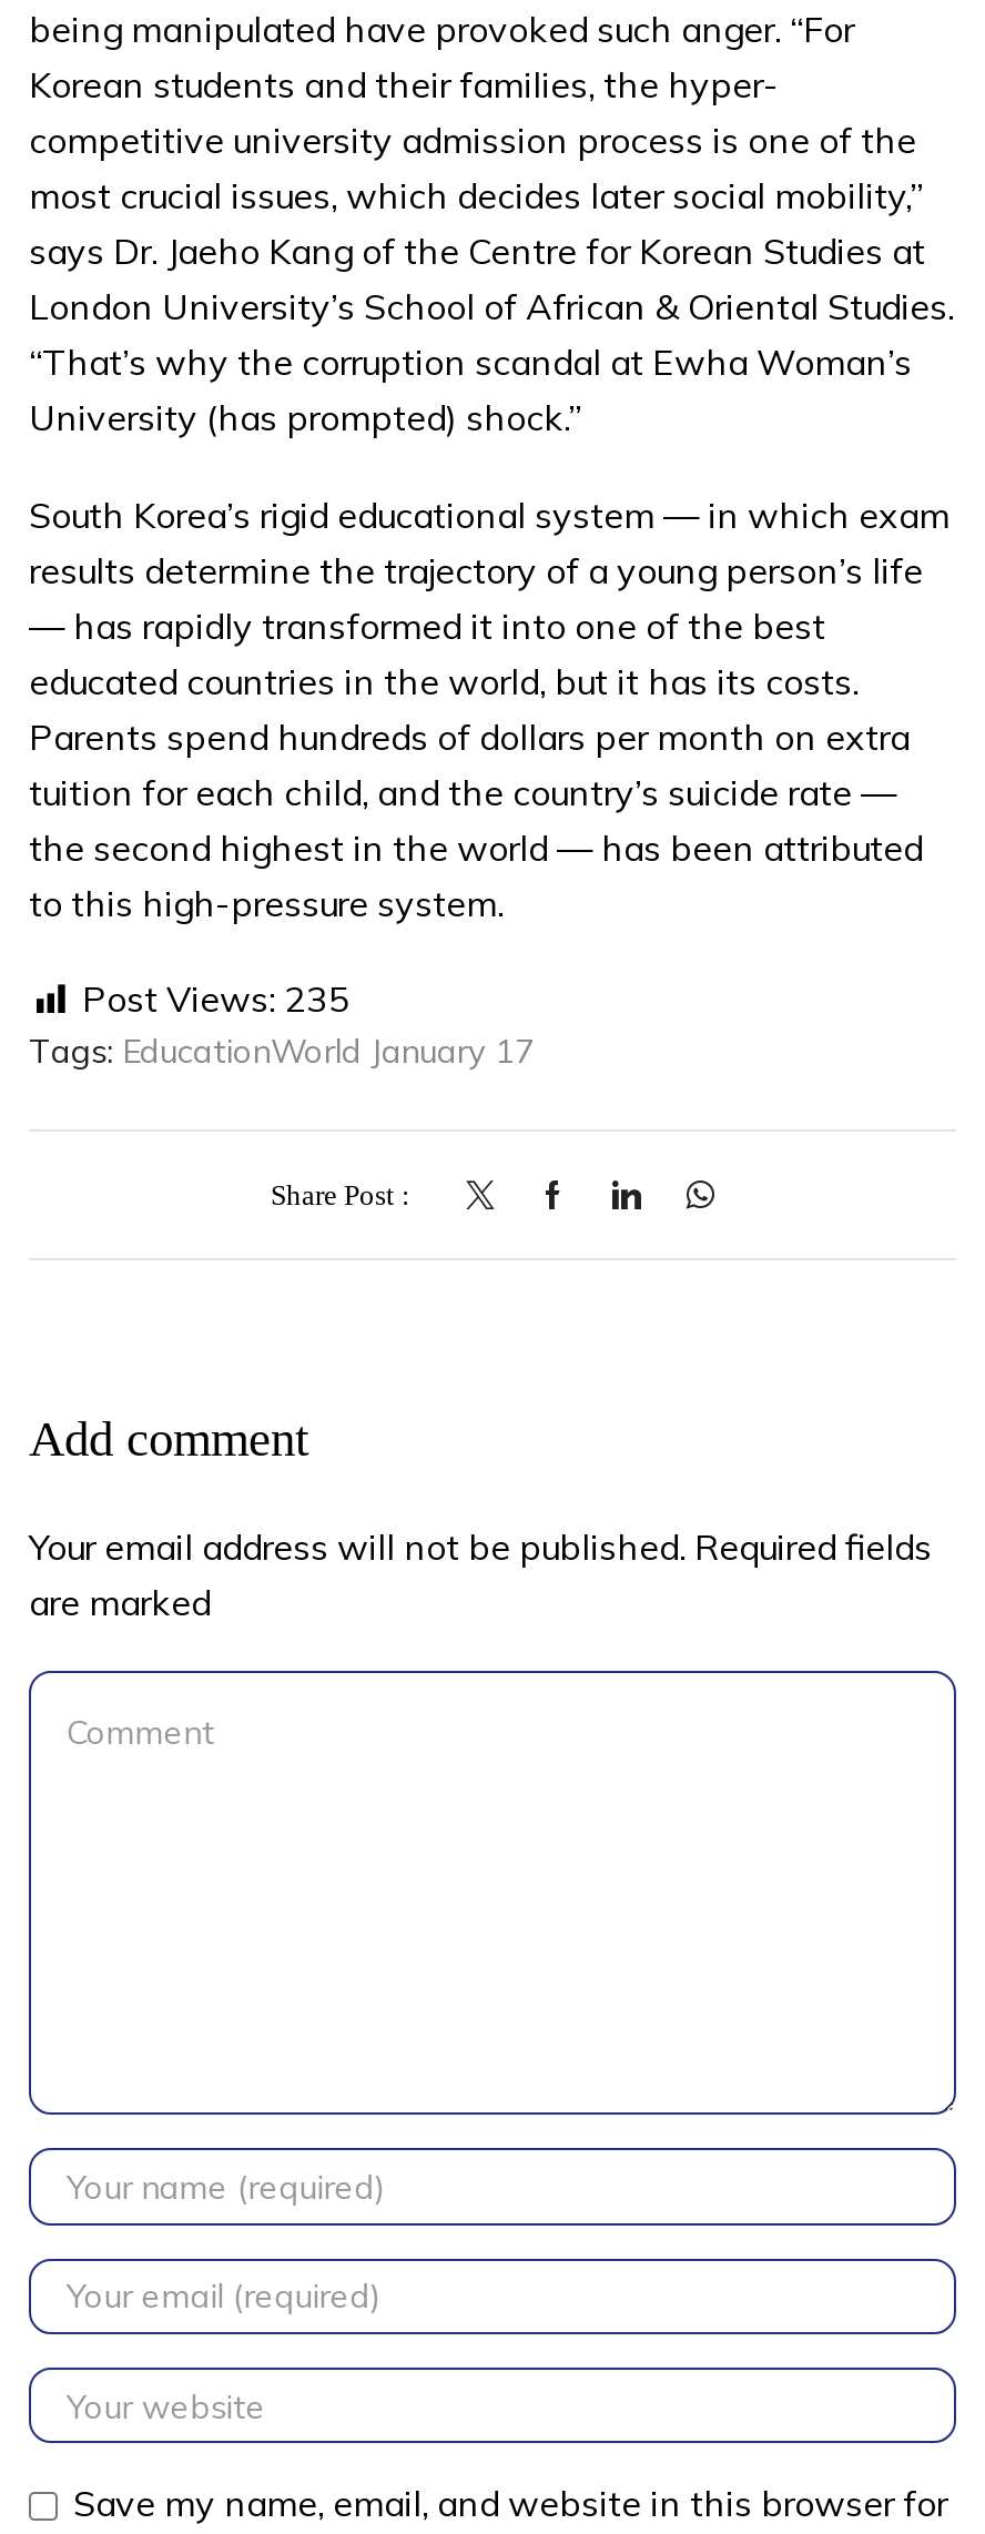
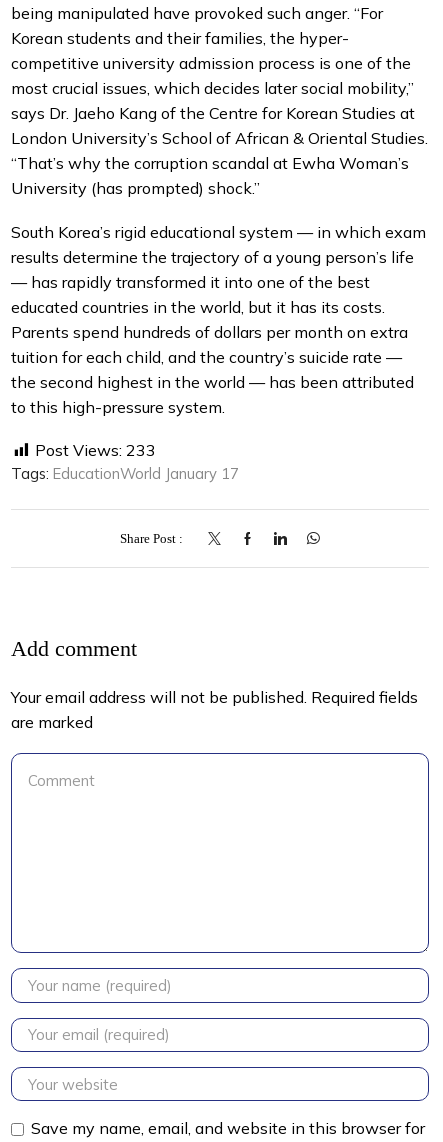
[82,977,351,1021] Post Views: 235 -> [35,440,156,460] Post Views: 233

